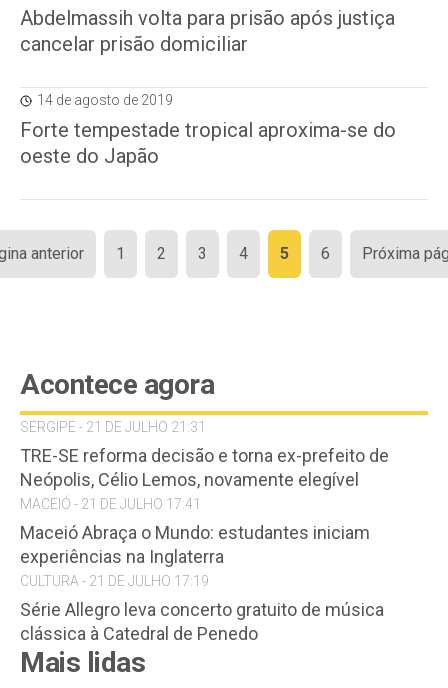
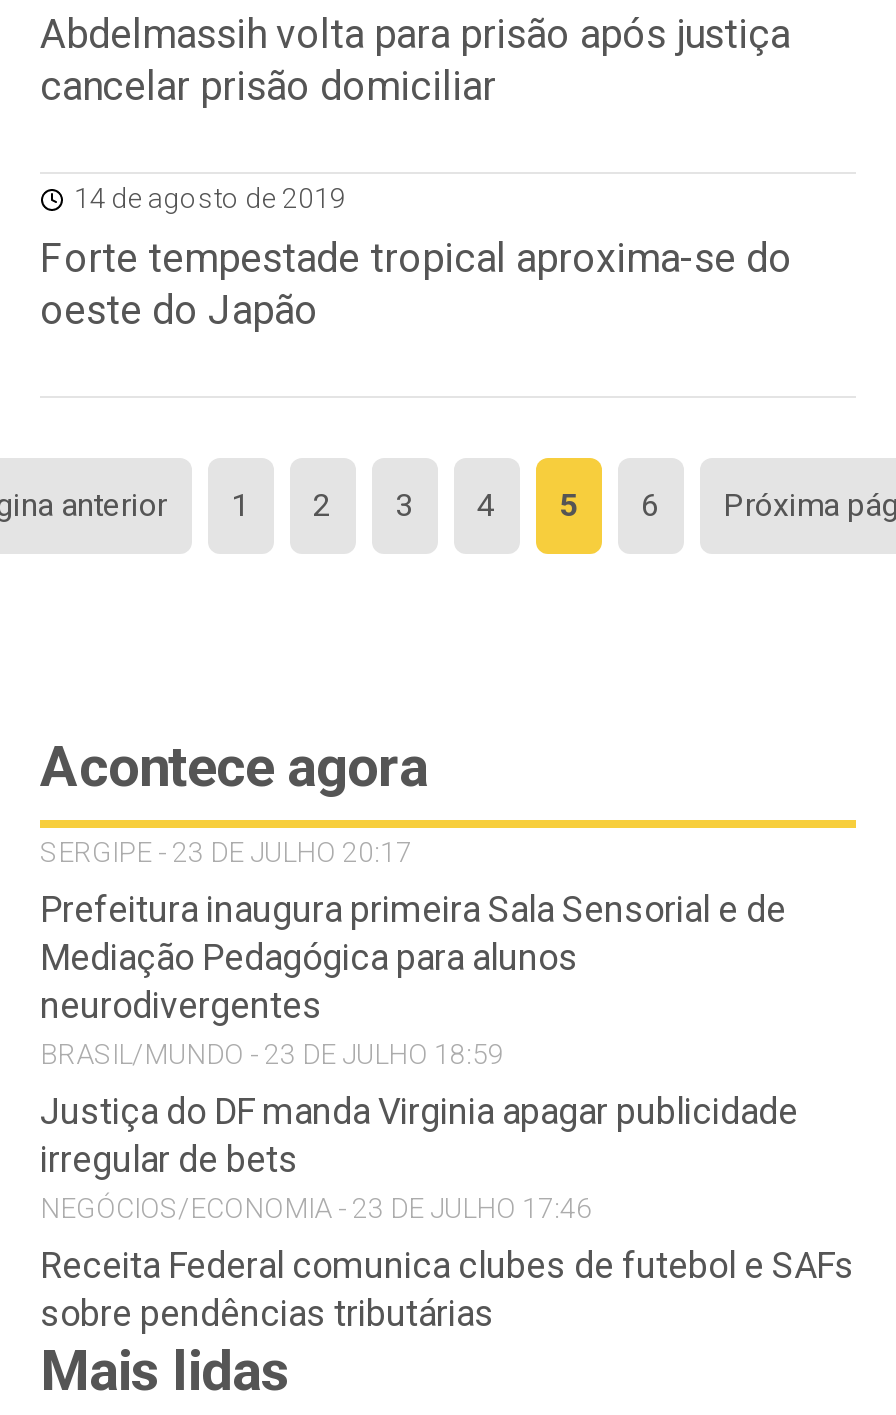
[20,419,206,435] SERGIPE - 21 DE JULHO 21:31 -> [40,836,412,868] SERGIPE - 23 DE JULHO 20:17
[20,445,389,512] TRE-SE reforma decisão e torna ex-prefeito de | Neópolis, Célio Lemos, novamente elegível | MACEIÓ - 21 DE JULHO 17:41 -> [40,888,786,1070] Prefeitura inaugura primeira Sala Sensorial e de | Mediação Pedagógica para alunos | neurodivergentes | BRASIL/MUNDO - 23 DE JULHO 18:59
[20,522,370,589] Maceió Abraça o Mundo: estudantes iniciam | experiências na Inglaterra | CULTURA - 21 DE JULHO 17:19 -> [40,1090,798,1224] Justiça do DF manda Virginia apagar publicidade | irregular de bets | NEGÓCIOS/ECONOMIA - 23 DE JULHO 17:46
[20,599,384,644] Série Allegro leva concerto gratuito de música | clássica à Catedral de Penedo -> [40,1244,854,1334] Receita Federal comunica clubes de futebol e SAFs | sobre pendências tributárias

